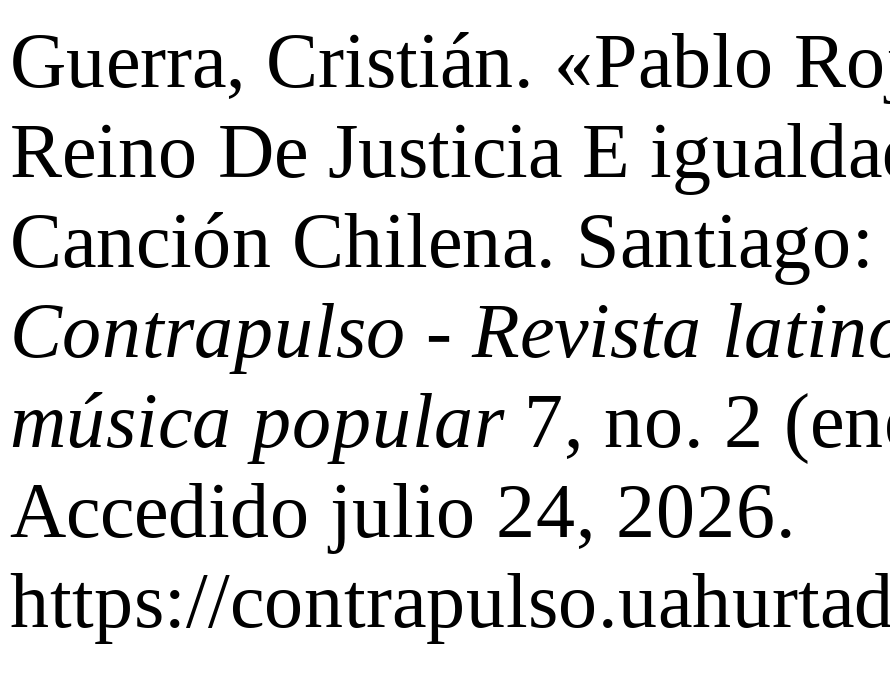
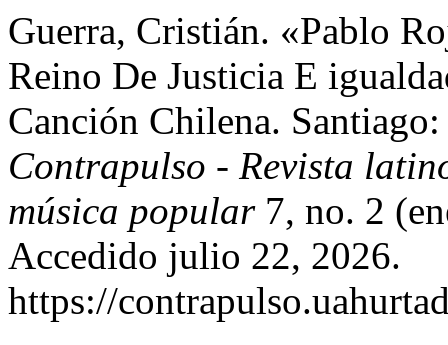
[10,467,796,553] Accedido julio 24, 2026. -> [8,234,401,277] Accedido julio 22, 2026.

